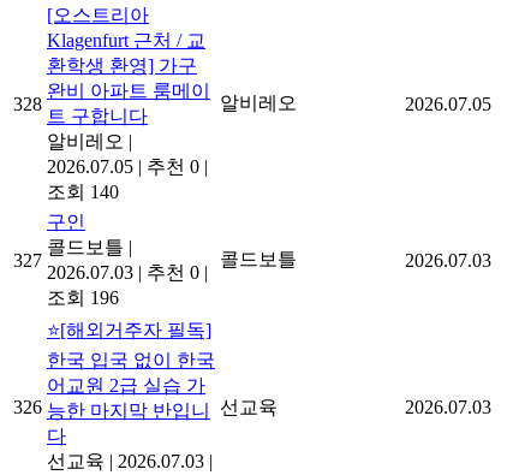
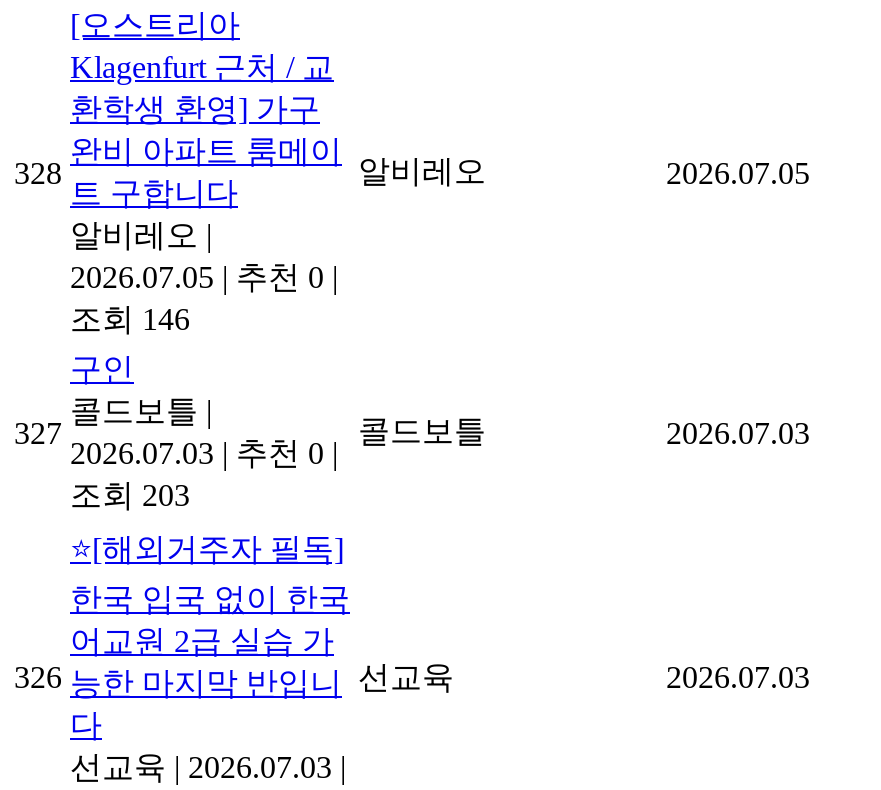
[47,182,119,203] 조회 140 -> [70,303,190,337] 조회 146
[47,288,119,308] 조회 196 -> [70,479,190,513] 조회 203

